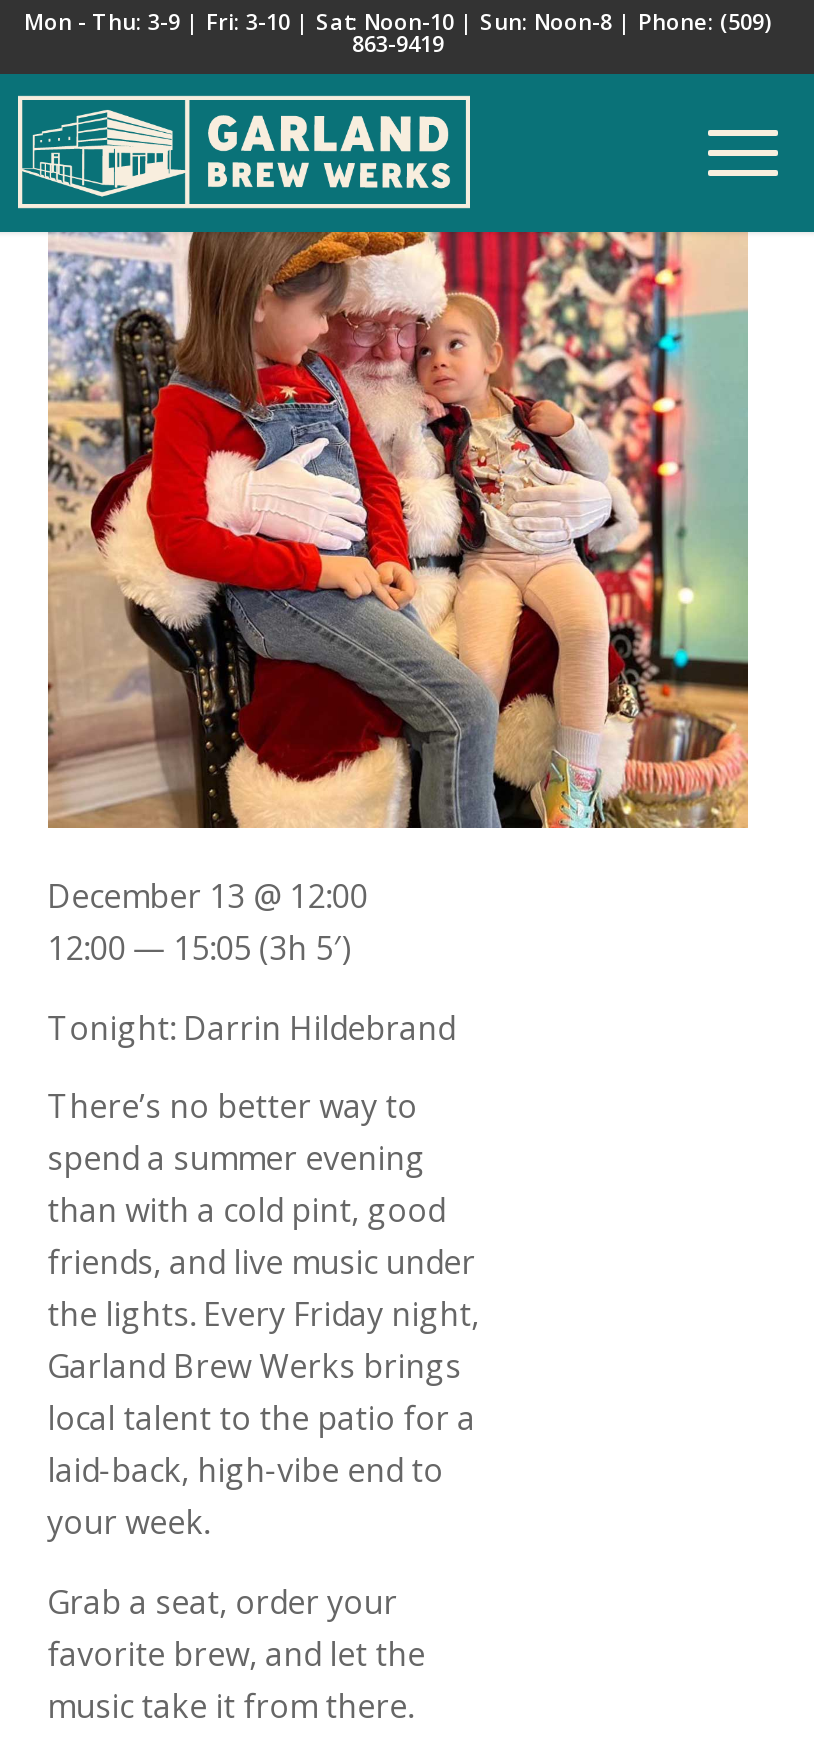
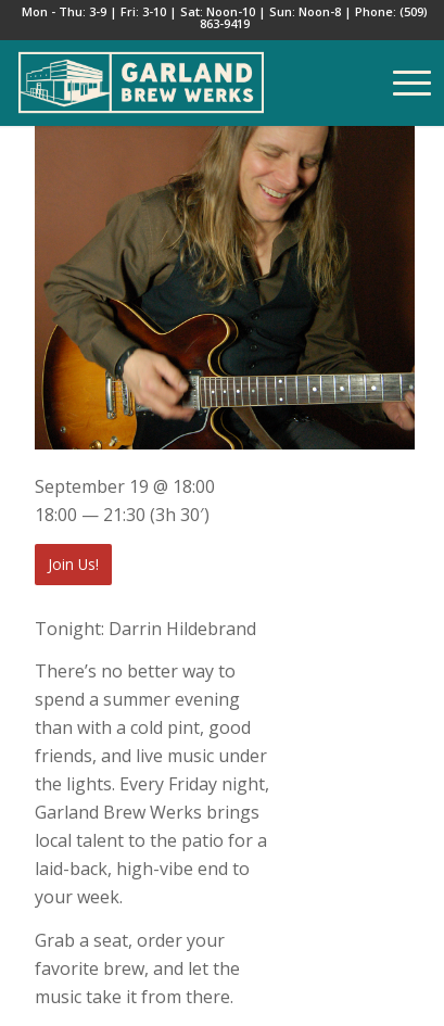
[46,230,750,970] [image] | December 13 @ 12:00 | 12:00 — 15:05 (3h 5′) -> [34,125,416,574] [image] | September 19 @ 18:00 | 18:00 — 21:30 (3h 30′) | Join Us!

